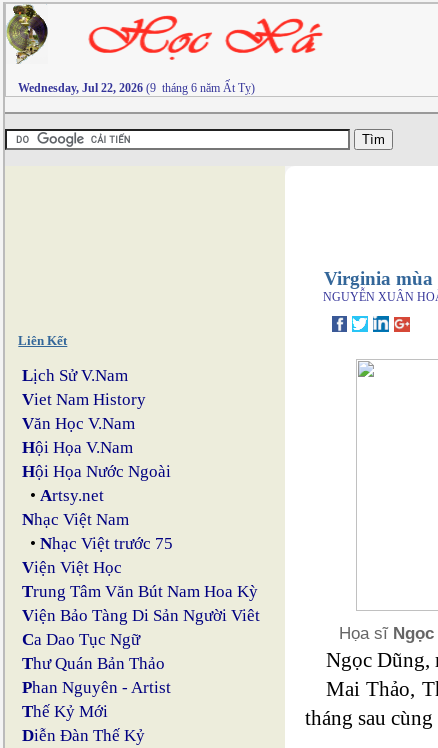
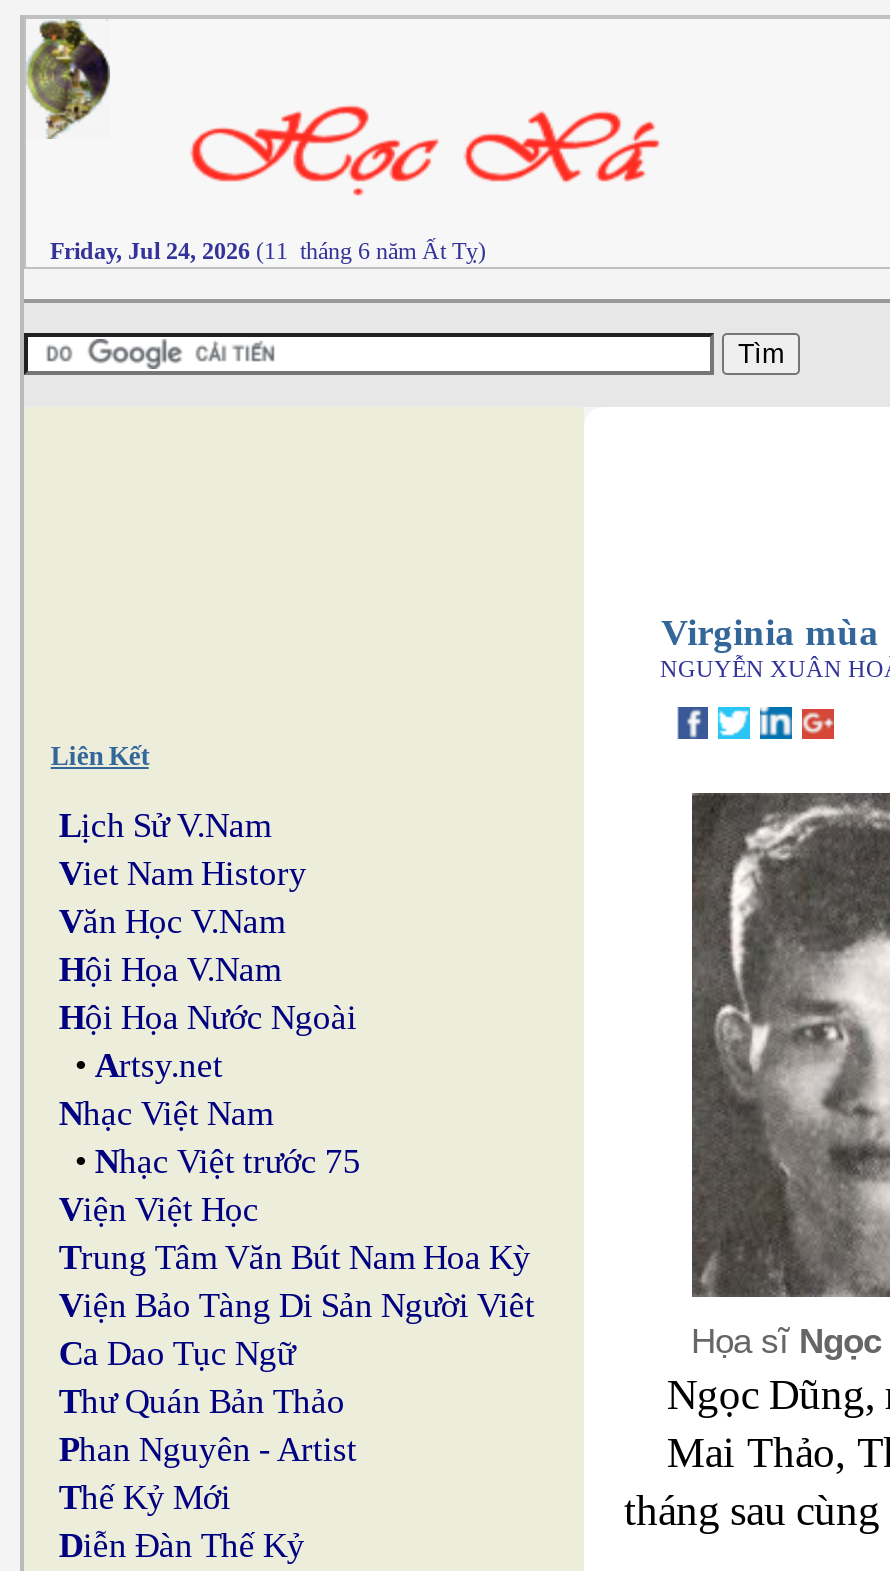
[18,81,255,95] Wednesday, Jul 22, 2026 (9 tháng 6 năm Ất Tỵ) -> [50,237,486,265] Friday, Jul 24, 2026 (11 tháng 6 năm Ất Tỵ)
none -> [690,791,884,1299] [image]

